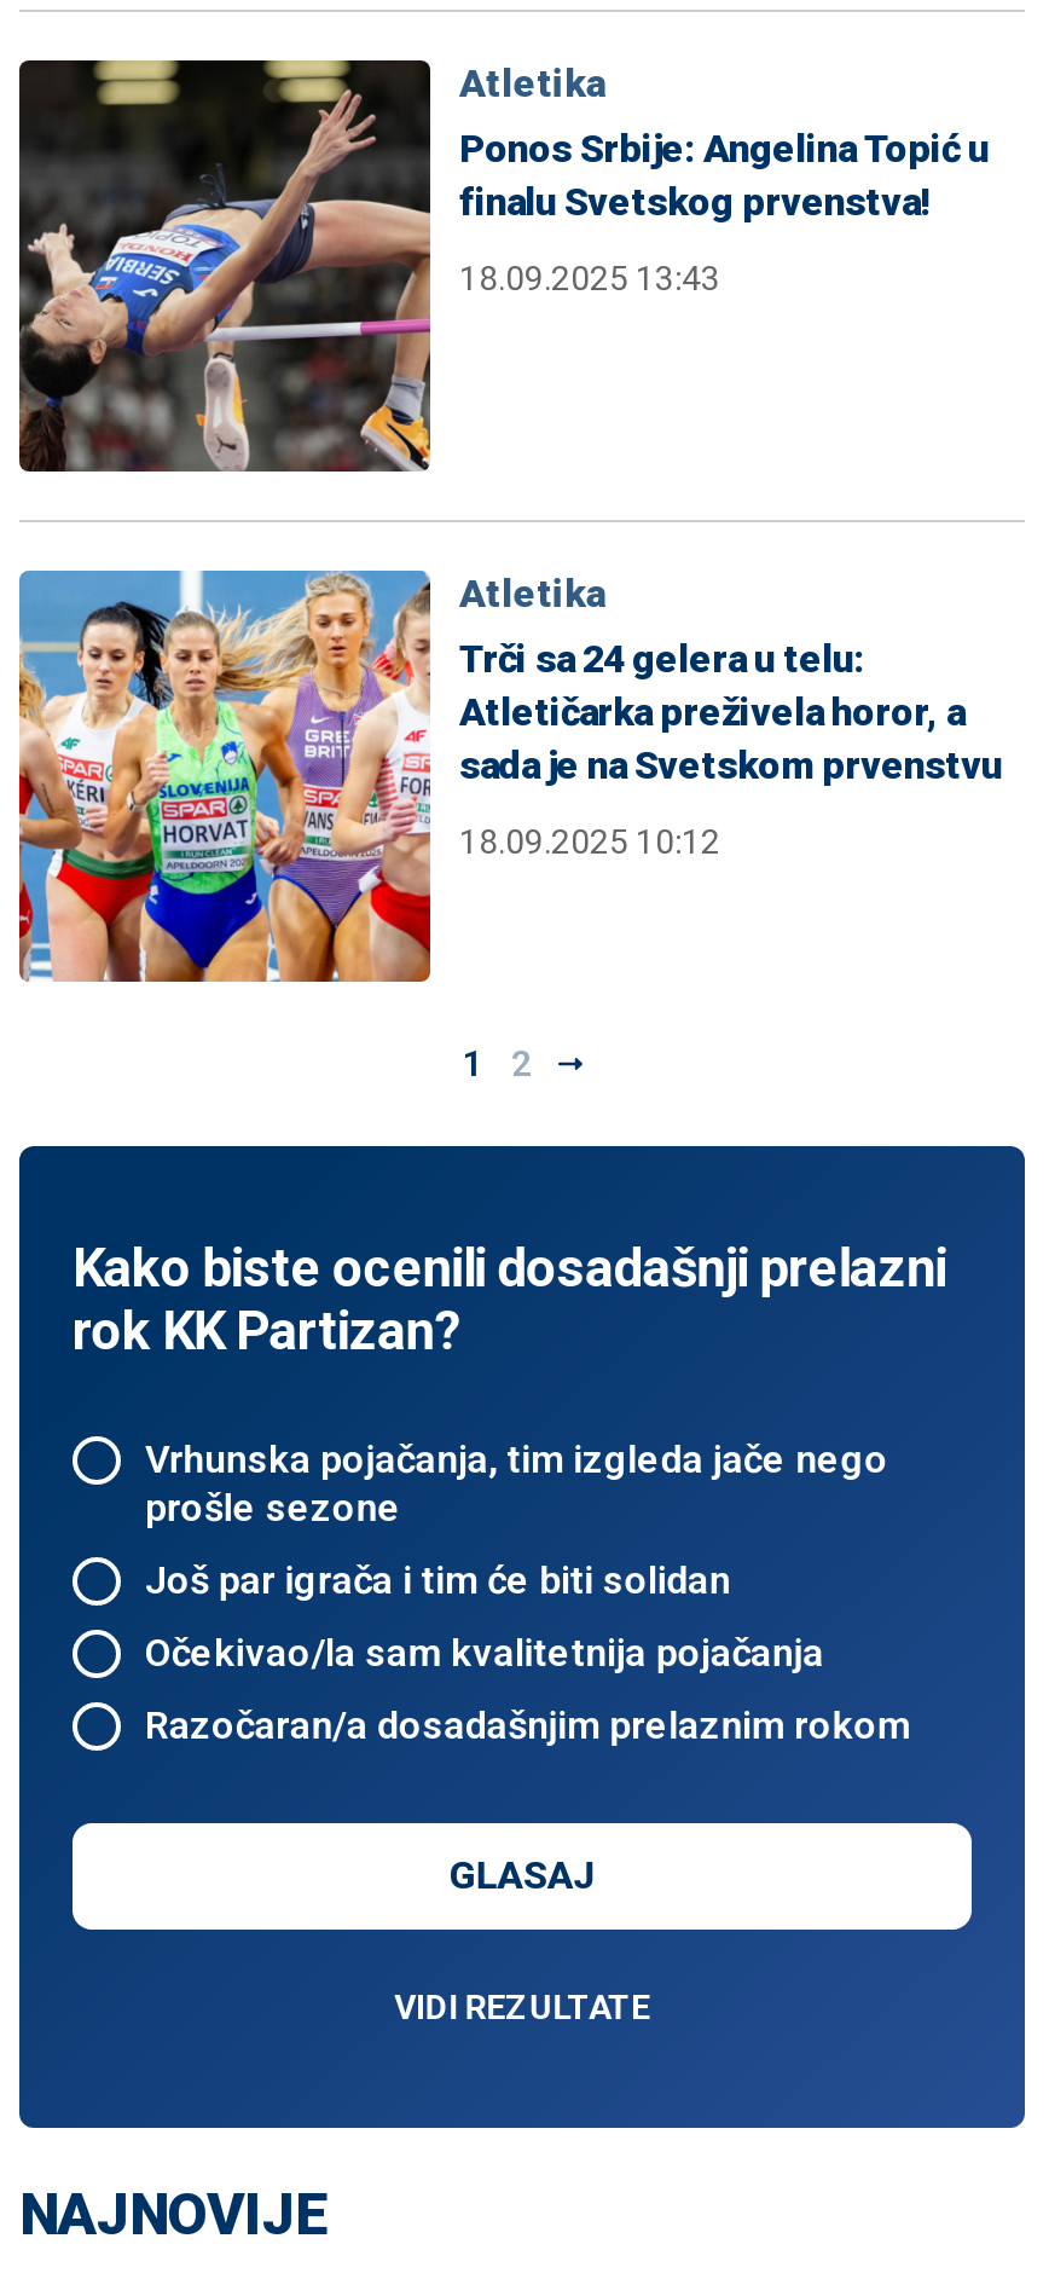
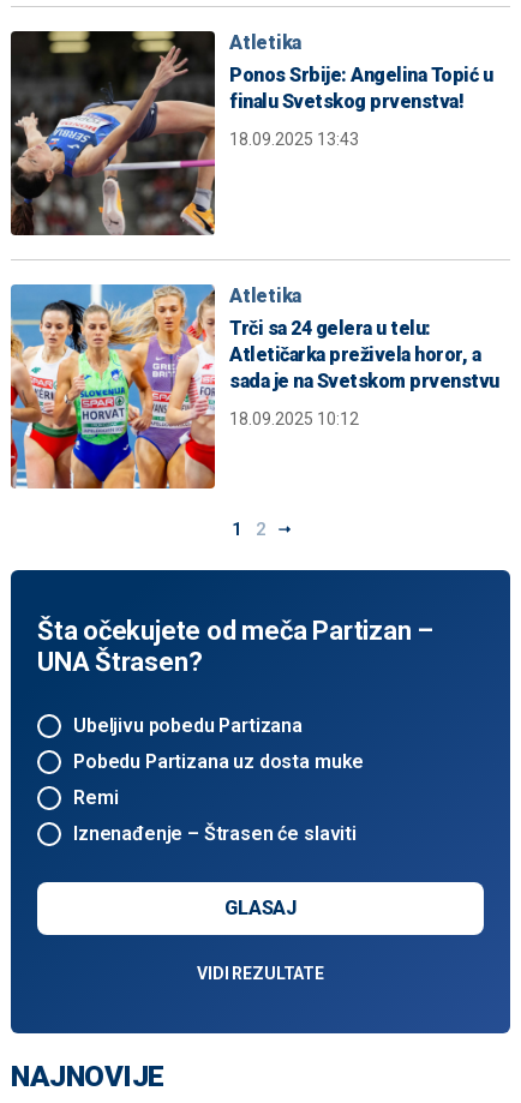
[73,1238,947,1361] Kako biste ocenili dosadašnji prelazni | rok KK Partizan? -> [37,615,433,677] Šta očekujete od meča Partizan – | UNA Štrasen?
[145,1436,888,1530] Vrhunska pojačanja, tim izgleda jače nego | prošle sezone -> [73,714,303,737] Ubeljivu pobedu Partizana
[145,1557,730,1603] Još par igrača i tim će biti solidan -> [73,750,364,773] Pobedu Partizana uz dosta muke
[145,1629,824,1675] Očekivao/la sam kvalitetnija pojačanja -> [73,786,118,809] Remi
[145,1702,911,1748] Razočaran/a dosadašnjim prelaznim rokom -> [73,822,356,845] Iznenađenje – Štrasen će slaviti

